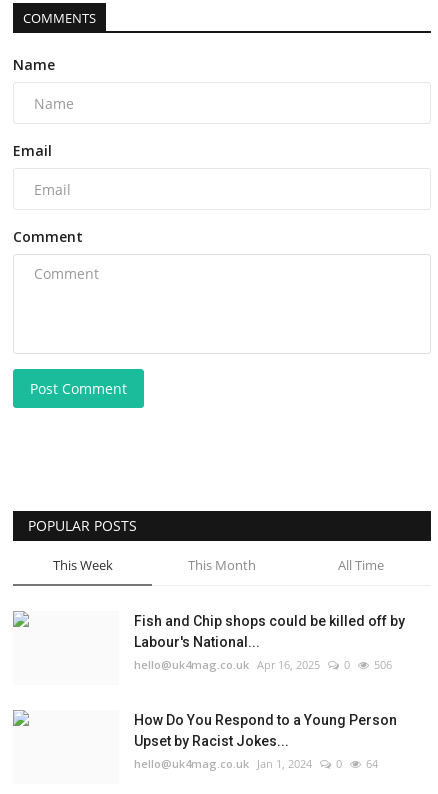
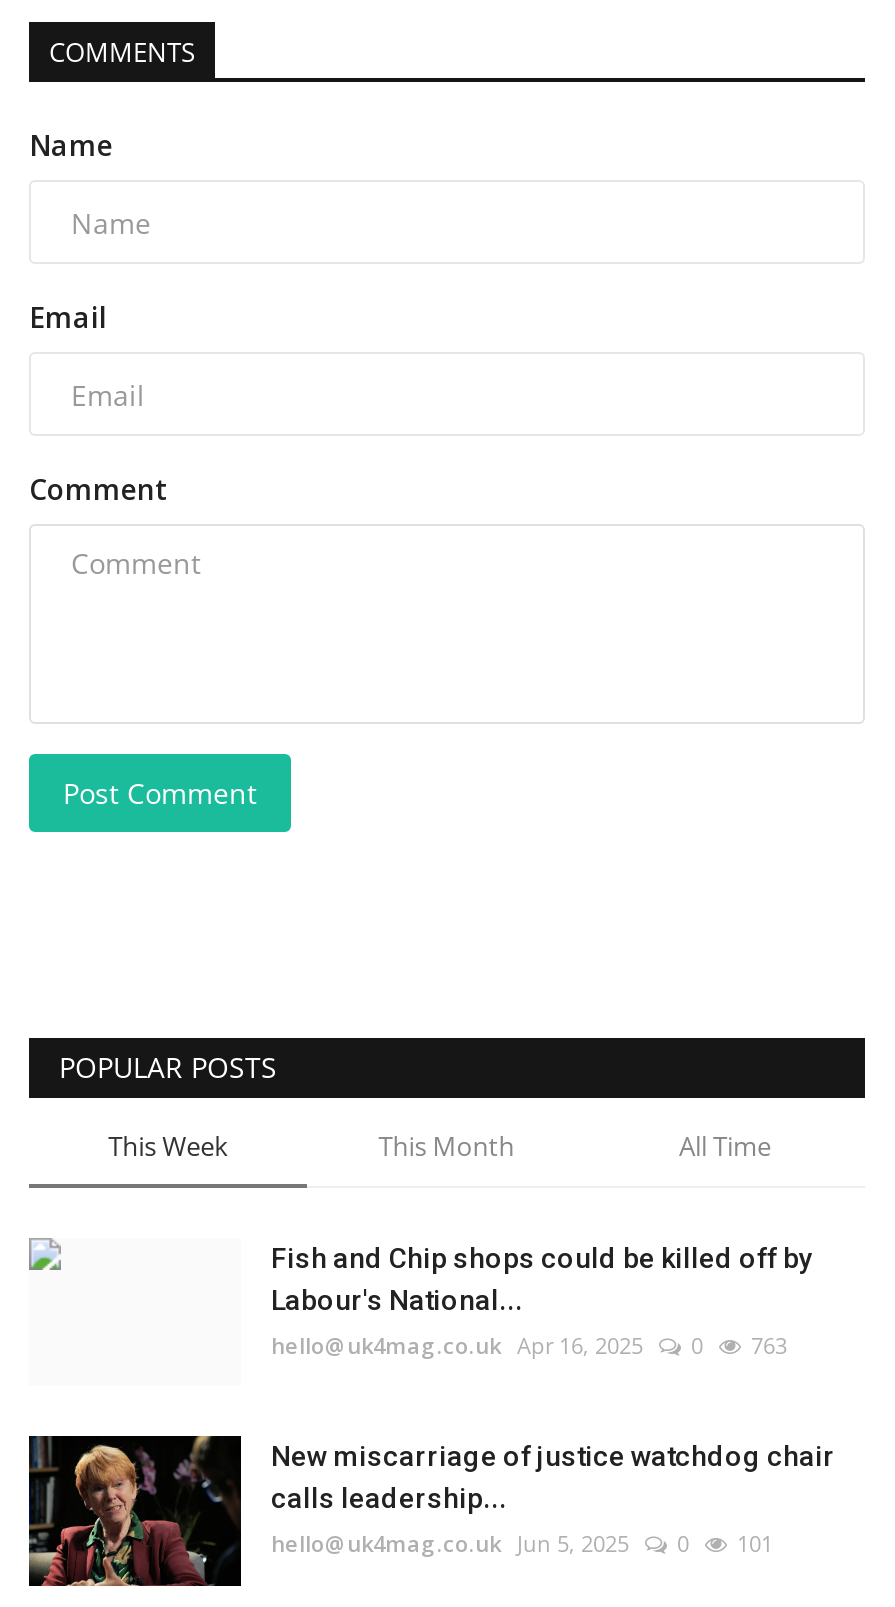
[134,657,392,672] hello@uk4mag.co.uk Apr 16, 2025 0 506 -> [271,1331,787,1361] hello@uk4mag.co.uk Apr 16, 2025 0 763
none -> [27,1434,243,1588] [image]
[134,712,397,771] How Do You Respond to a Young Person | Upset by Racist Jokes... | hello@uk4mag.co.uk Jan 1, 2024 -> [271,1441,835,1559] New miscarriage of justice watchdog chair | calls leadership... | hello@uk4mag.co.uk Jun 5, 2025
[366,756,378,771] 64 -> [737,1529,773,1559] 101

